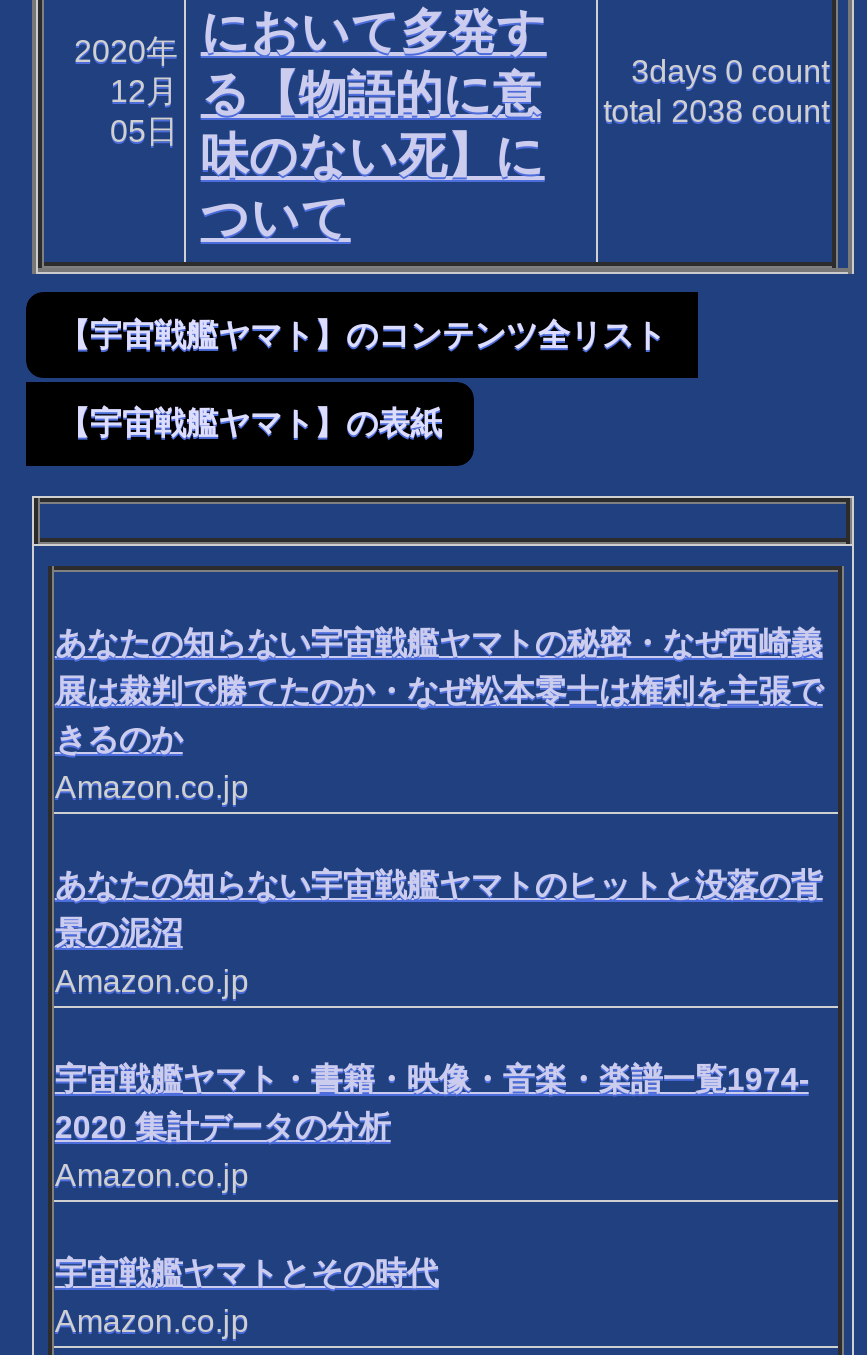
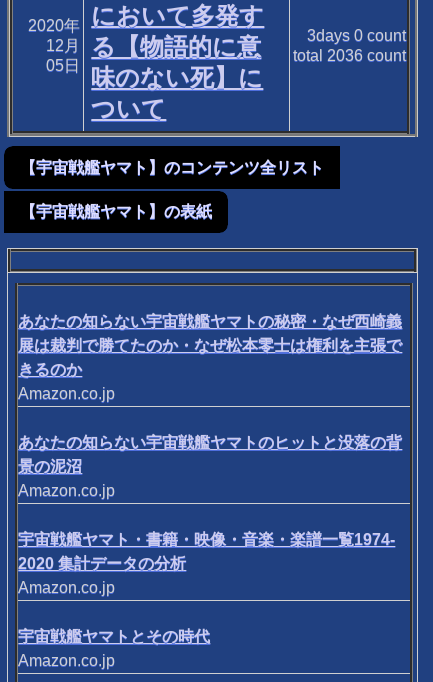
[110,67,829,129] 12月 る【物語的に意 total 2038 count -> [46,33,406,64] 12月 る【物語的に意 total 2036 count

